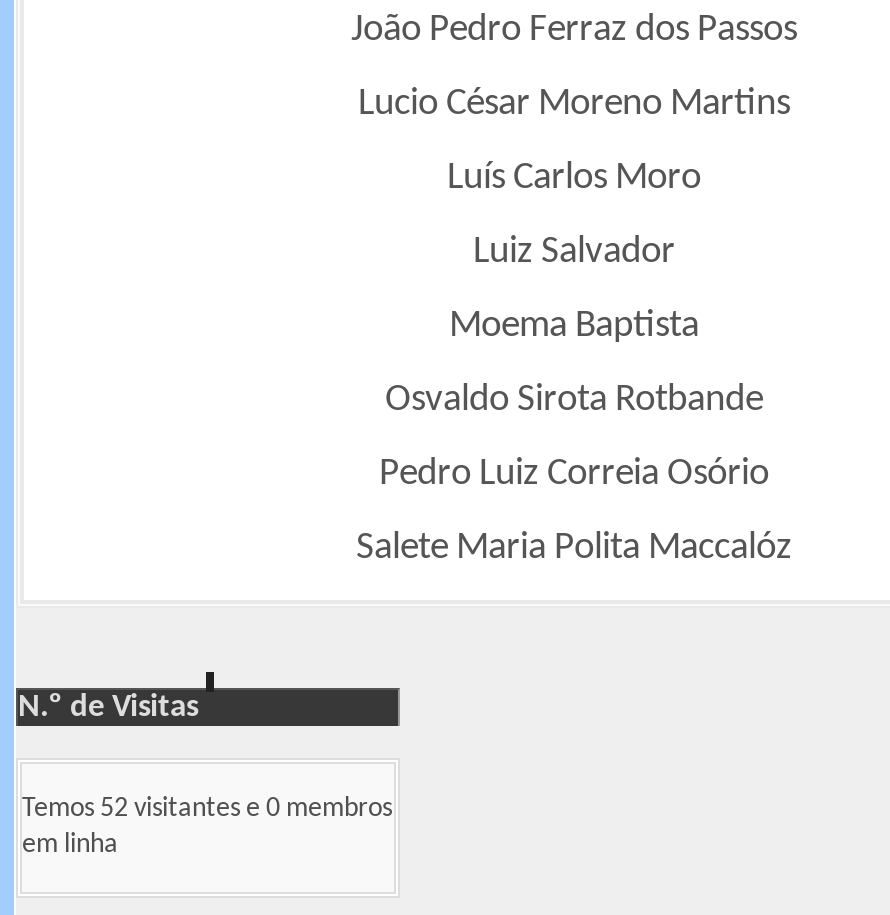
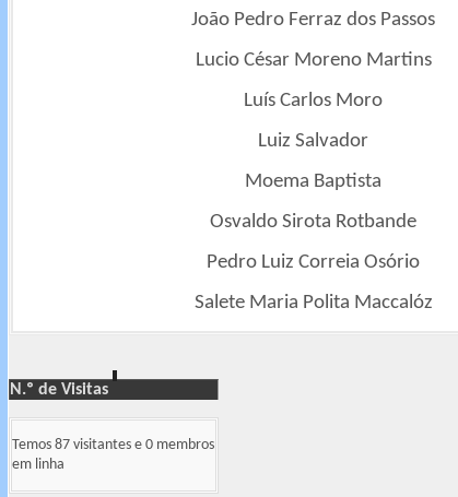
[22,794,392,824] Temos 52 visitantes e 0 membros -> [12,437,214,453] Temos 87 visitantes e 0 membros

